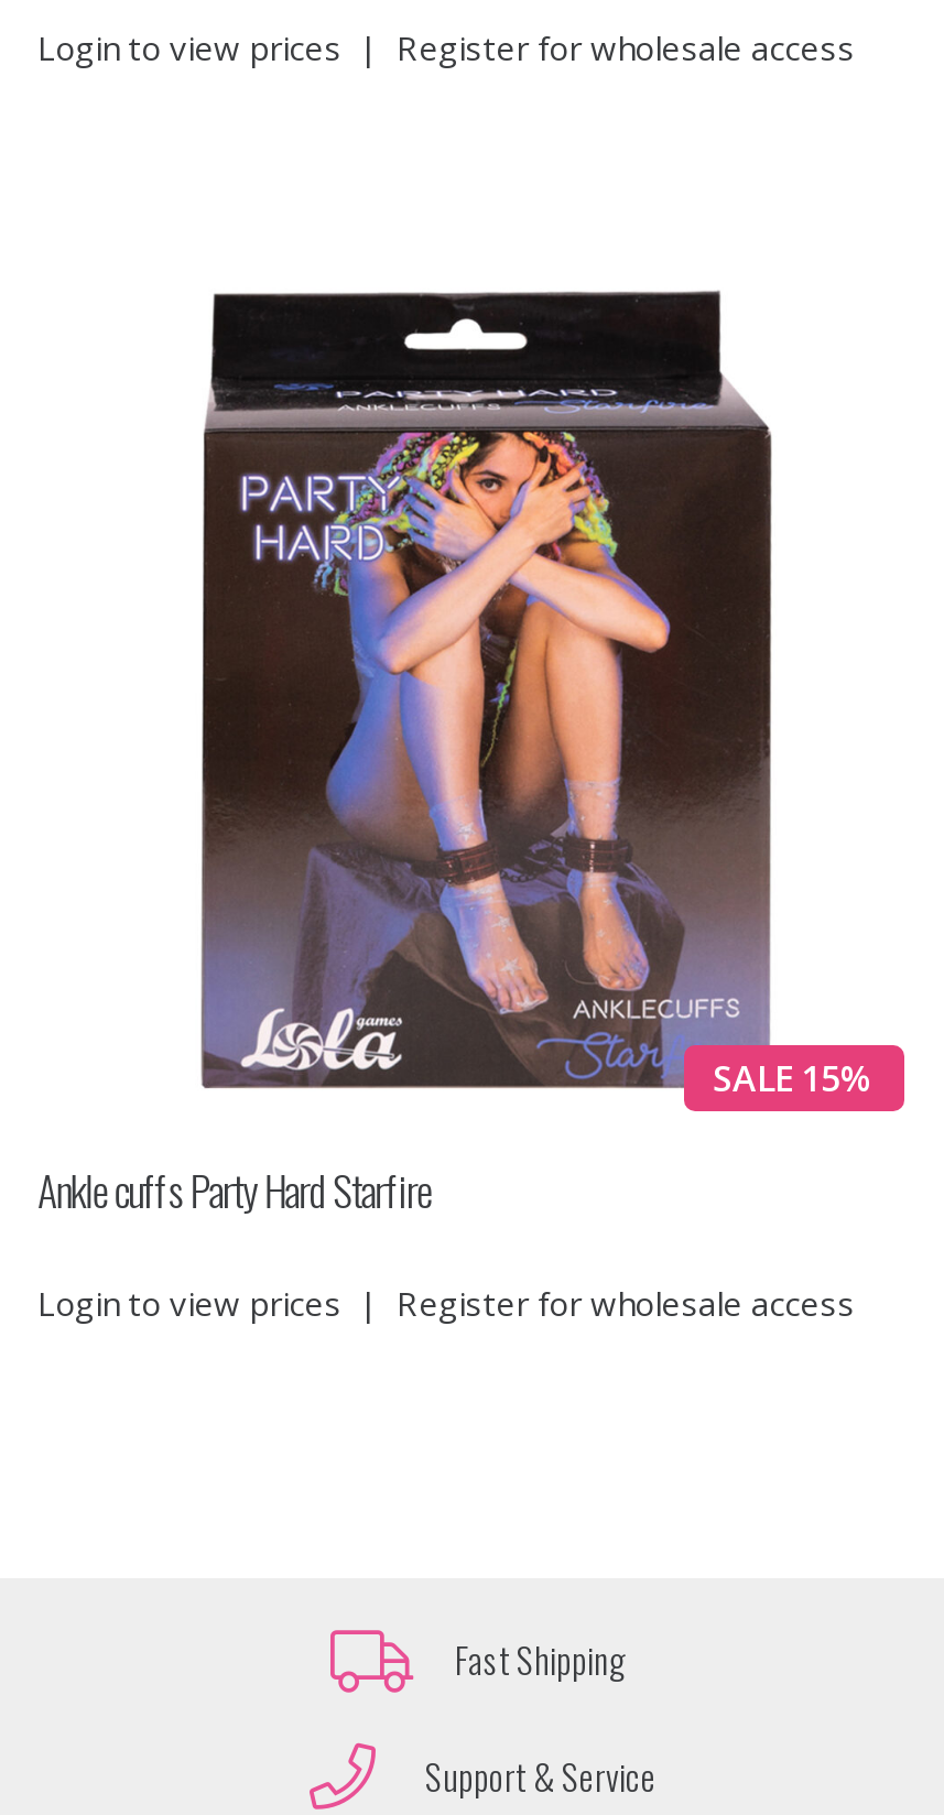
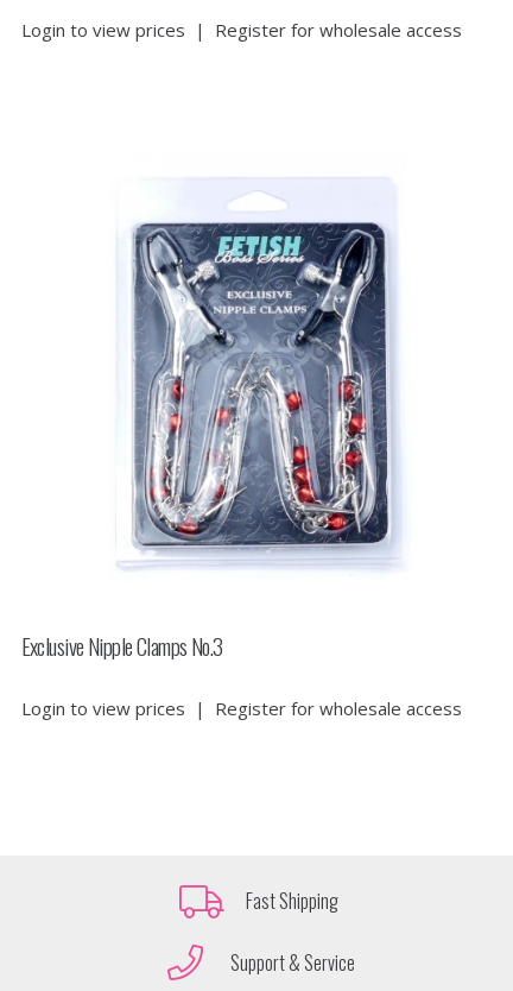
[37,290,874,1219] [image] | SALE 15% | Ankle cuffs Party Hard Starfire -> [21,162,417,662] [image] | Exclusive Nipple Clamps No.3

